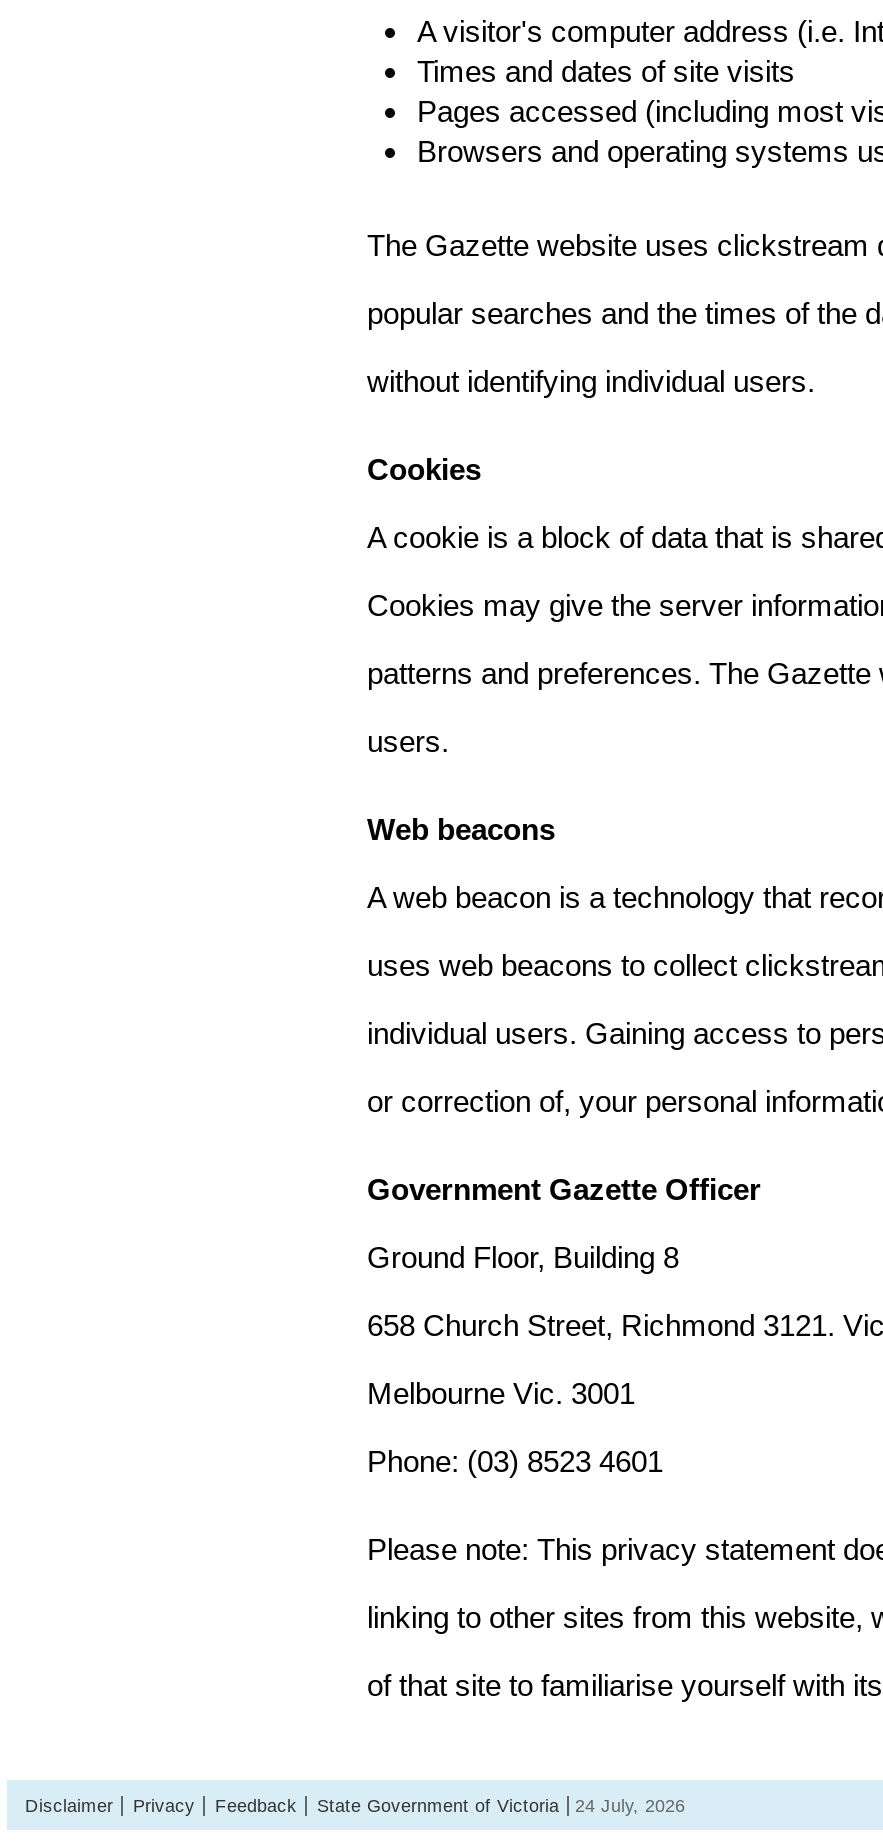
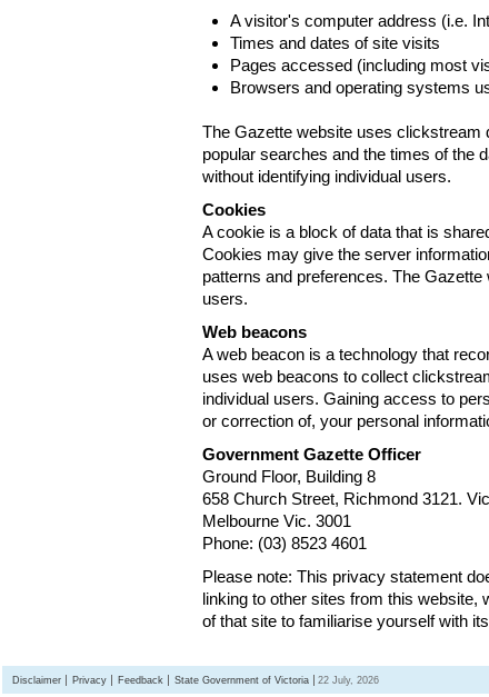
[25,1796,685,1816] Disclaimer Privacy Feedback State Government of Victoria 24 July, 2026 -> [12,675,379,686] Disclaimer Privacy Feedback State Government of Victoria 22 July, 2026

